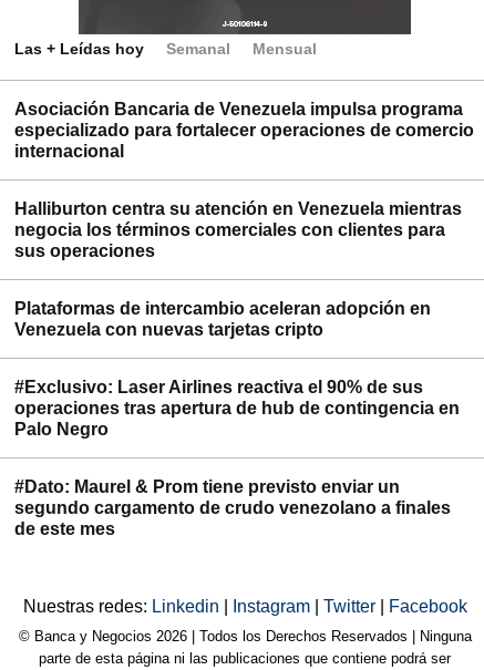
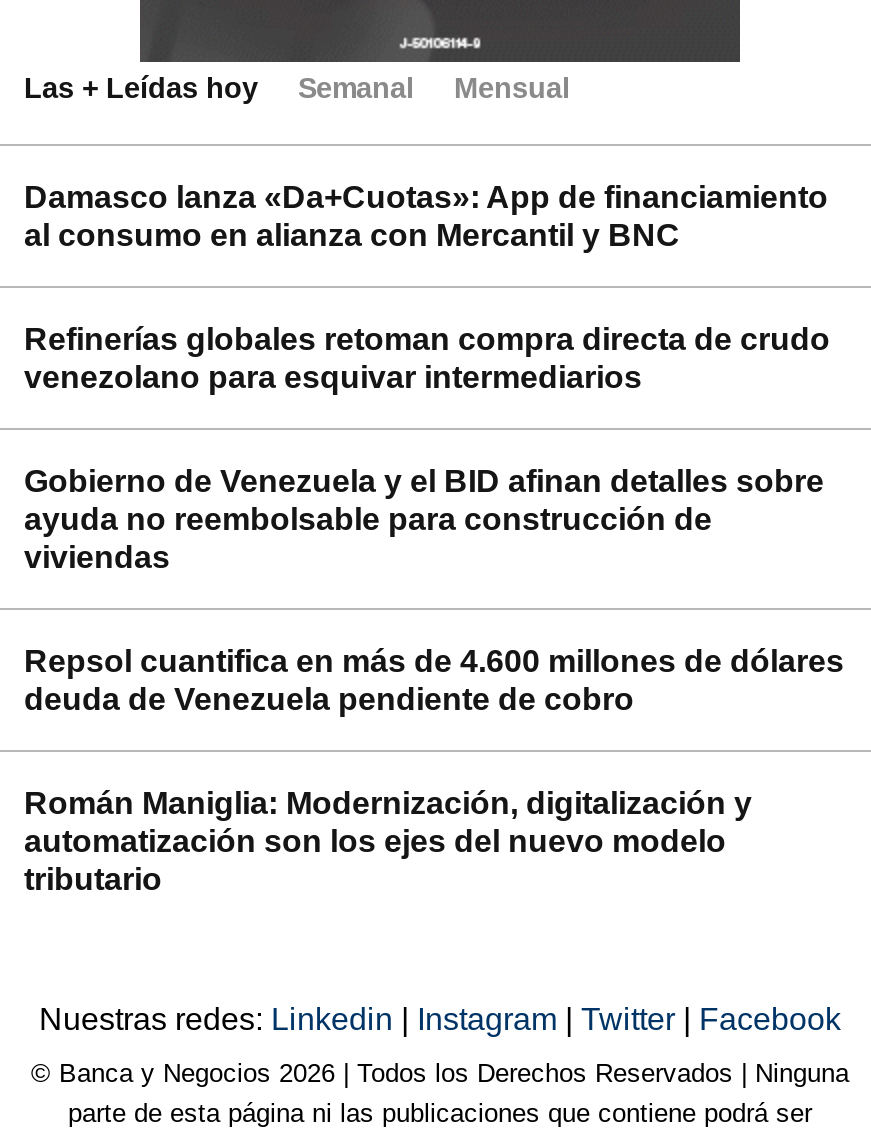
[14,100,474,161] Asociación Bancaria de Venezuela impulsa programa | especializado para fortalecer operaciones de comercio | internacional -> [24,180,828,252] Damasco lanza «Da+Cuotas»: App de financiamiento | al consumo en alianza con Mercantil y BNC
[14,199,462,260] Halliburton centra su atención en Venezuela mientras | negocia los términos comerciales con clientes para | sus operaciones -> [24,322,830,394] Refinerías globales retoman compra directa de crudo | venezolano para esquivar intermediarios
[14,299,431,339] Plataformas de intercambio aceleran adopción en | Venezuela con nuevas tarjetas cripto -> [24,464,824,574] Gobierno de Venezuela y el BID afinan detalles sobre | ayuda no reembolsable para construcción de | viviendas
[14,378,460,439] #Exclusivo: Laser Airlines reactiva el 90% de sus | operaciones tras apertura de hub de contingencia en | Palo Negro -> [24,644,844,716] Repsol cuantifica en más de 4.600 millones de dólares | deuda de Venezuela pendiente de cobro
[14,477,451,538] #Dato: Maurel & Prom tiene previsto enviar un | segundo cargamento de crudo venezolano a finales | de este mes -> [24,786,752,896] Román Maniglia: Modernización, digitalización y | automatización son los ejes del nuevo modelo | tributario

